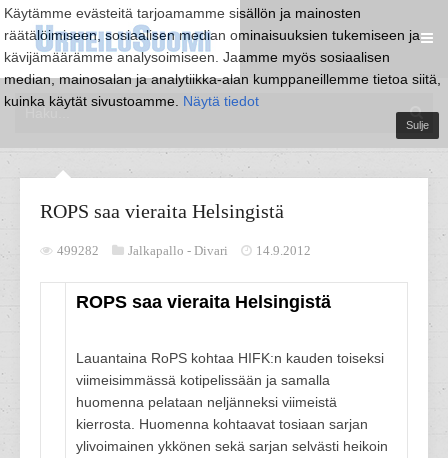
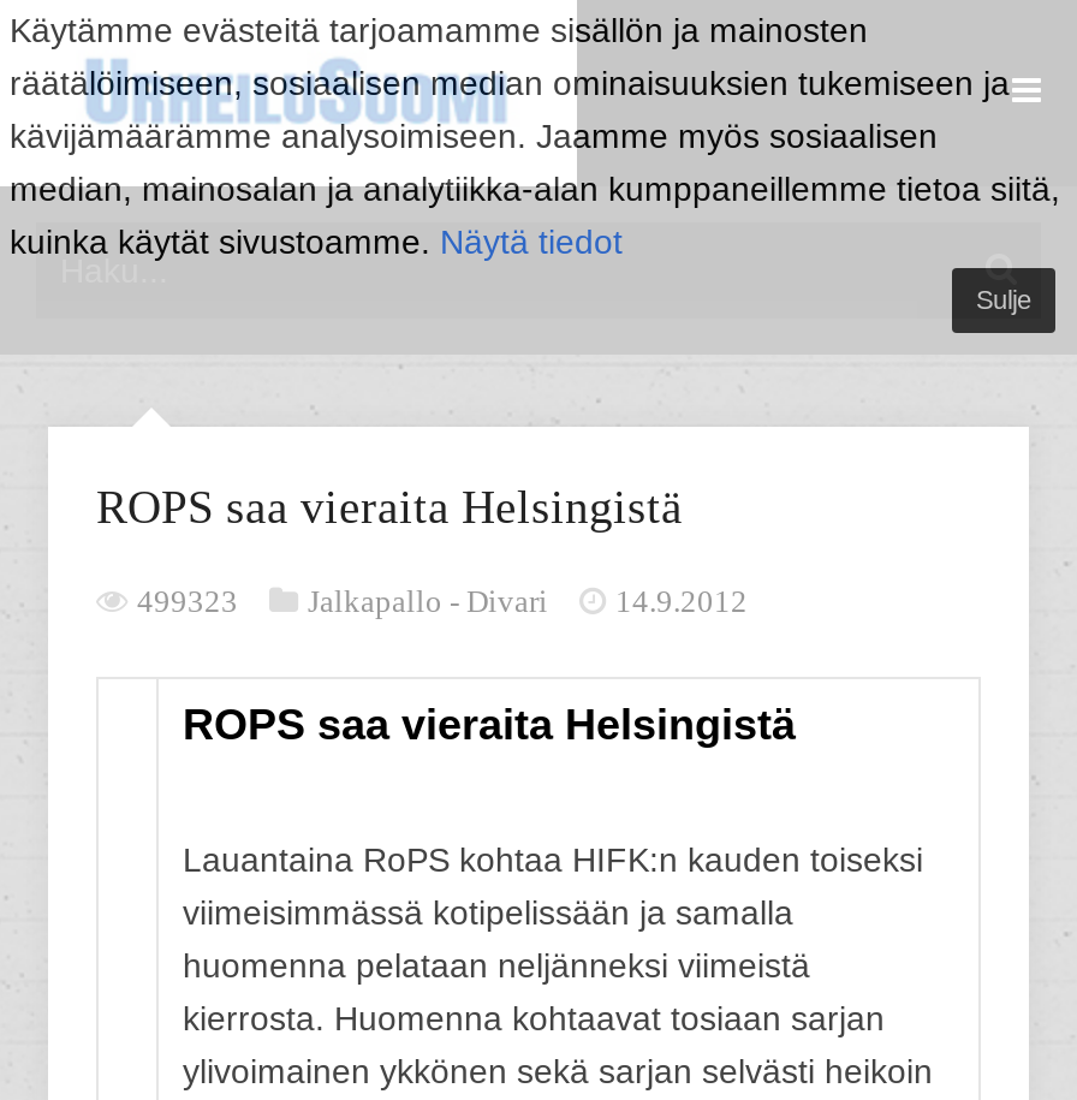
[57,243,311,258] 499282 Jalkapallo - Divari 14.9.2012 -> [137,583,748,619] 499323 Jalkapallo - Divari 14.9.2012

